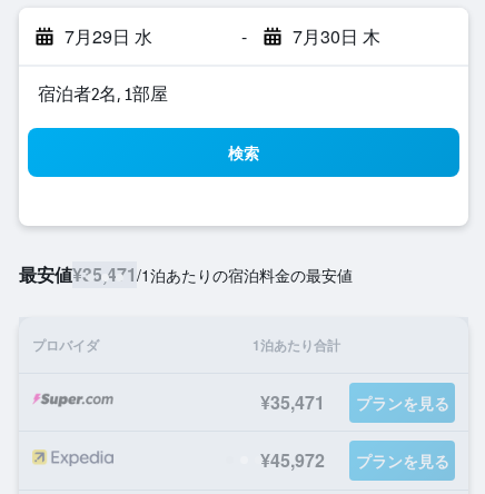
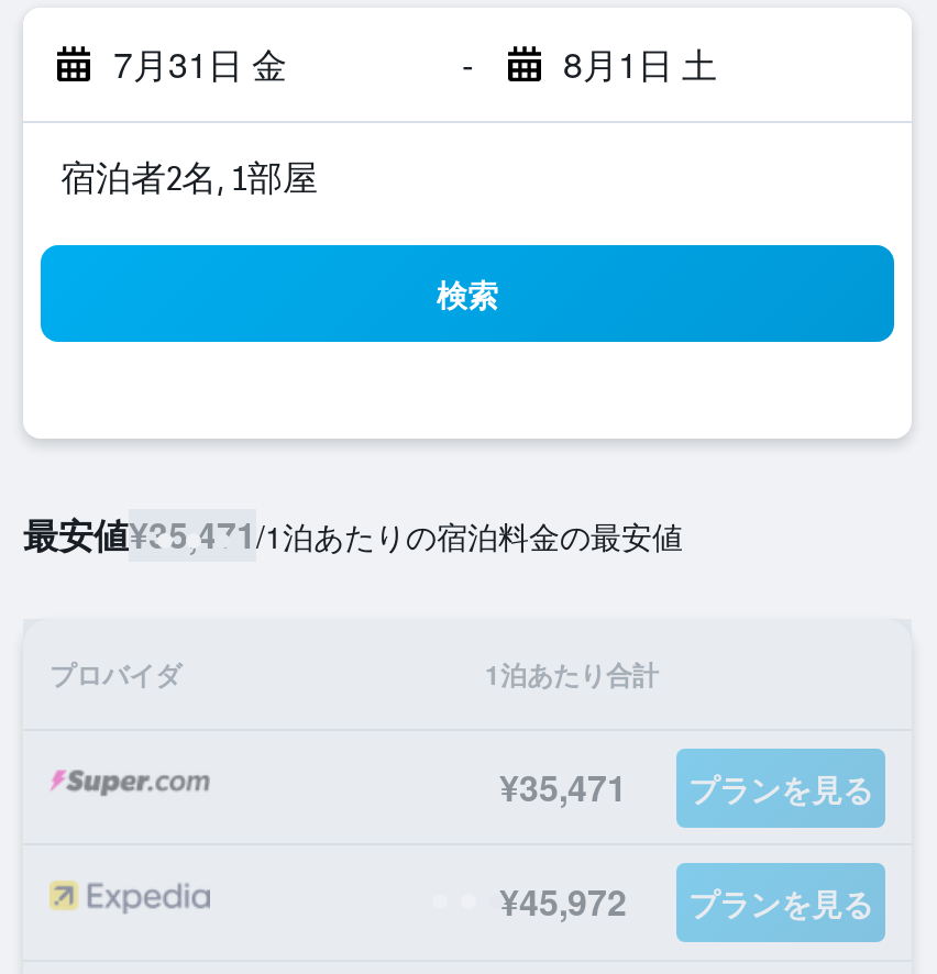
[65,23,152,49] 7月29日 水 -> [113,38,287,89] 7月31日 金
[292,23,380,49] 7月30日 木 -> [563,38,717,89] 8月1日 土

